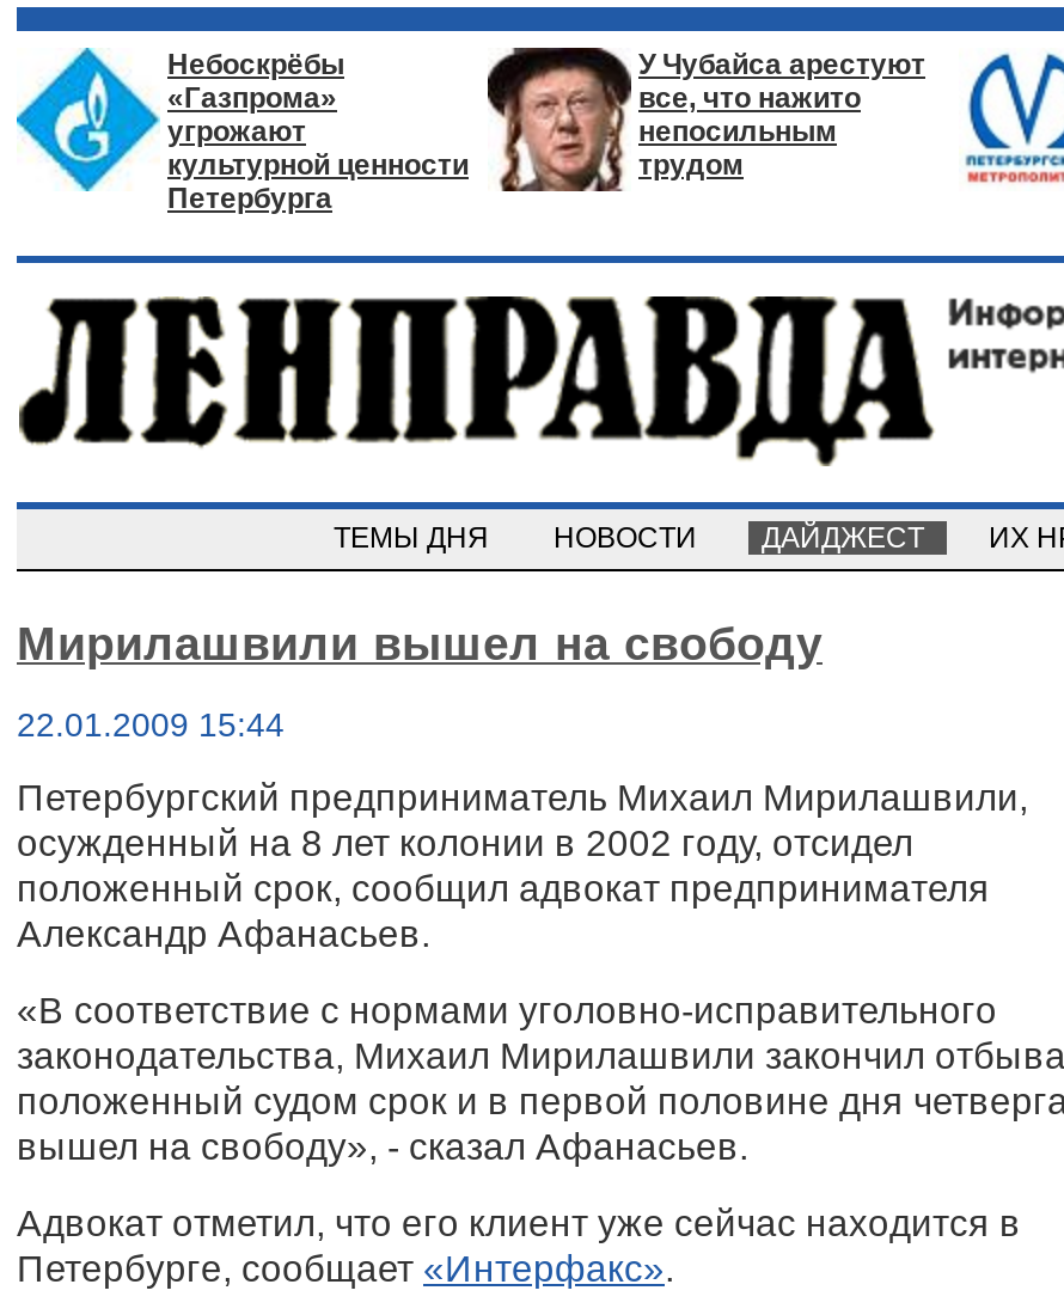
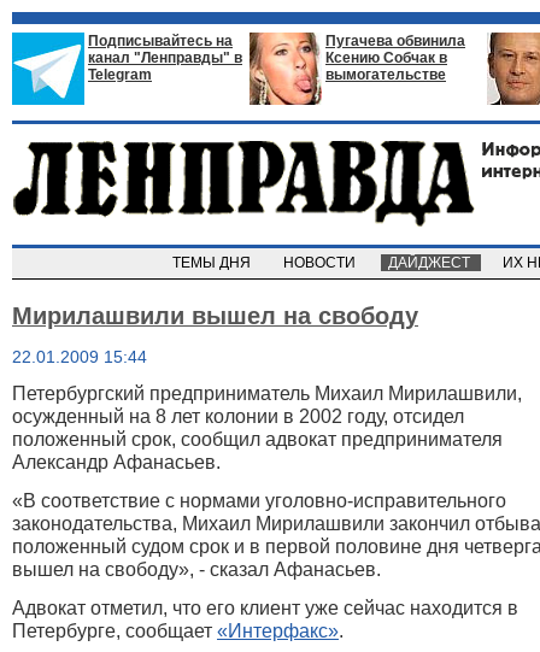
[17,48,469,215] [image] | Небоскрёбы | «Газпрома» | угрожают | культурной ценности | Петербурга -> [11,31,242,106] [image] | Подписывайтесь на | канал "Ленправды" в | Telegram
[490,45,925,194] [image] | У Чубайса арестуют | все, что нажито | непосильным | трудом -> [251,31,465,106] [image] | Пугачева обвинила | Ксению Собчак в | вымогательстве
[961,48,1057,191] [image] -> [486,31,536,106] [image]

